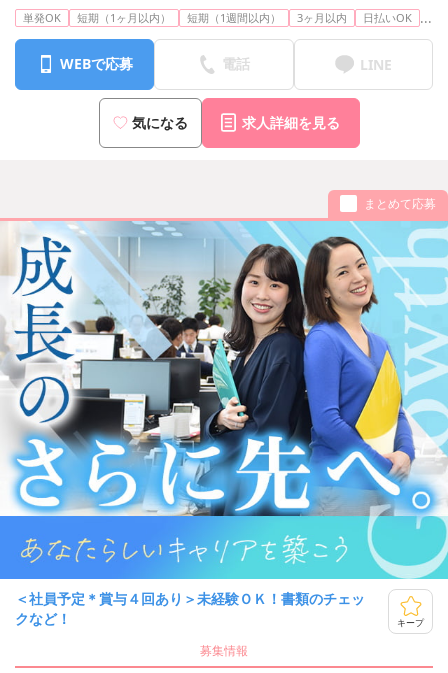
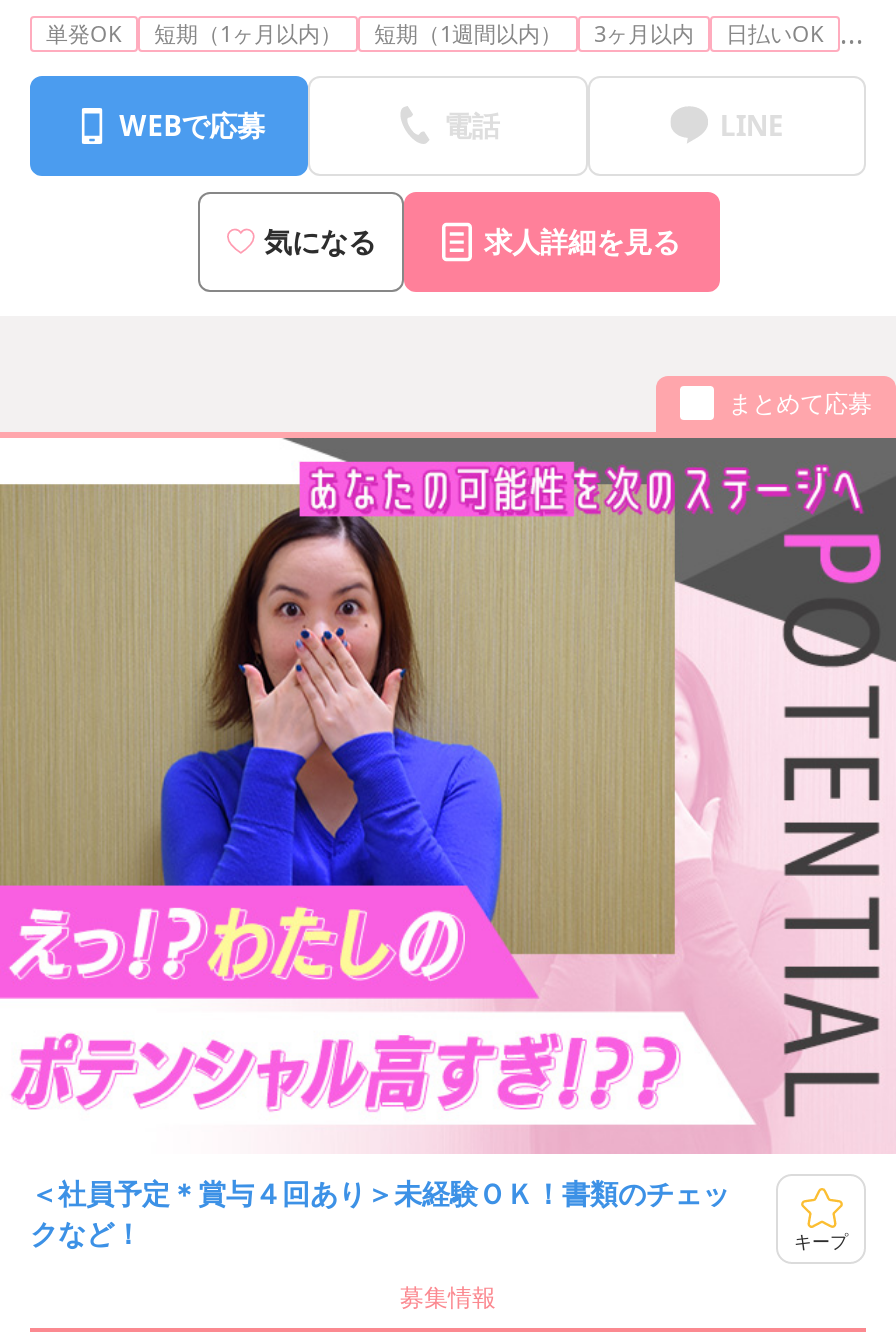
[3,220,445,580] [image] -> [6,436,890,1154] [image]

